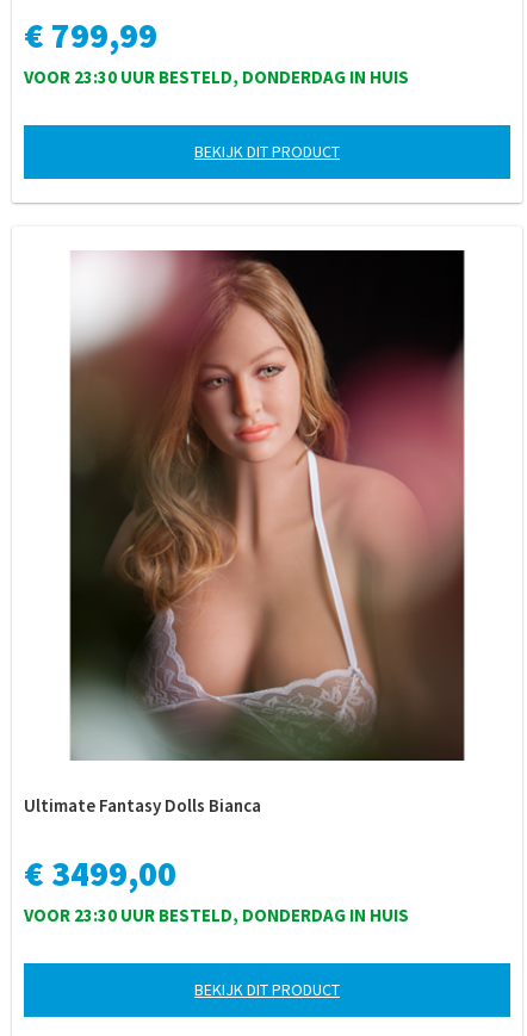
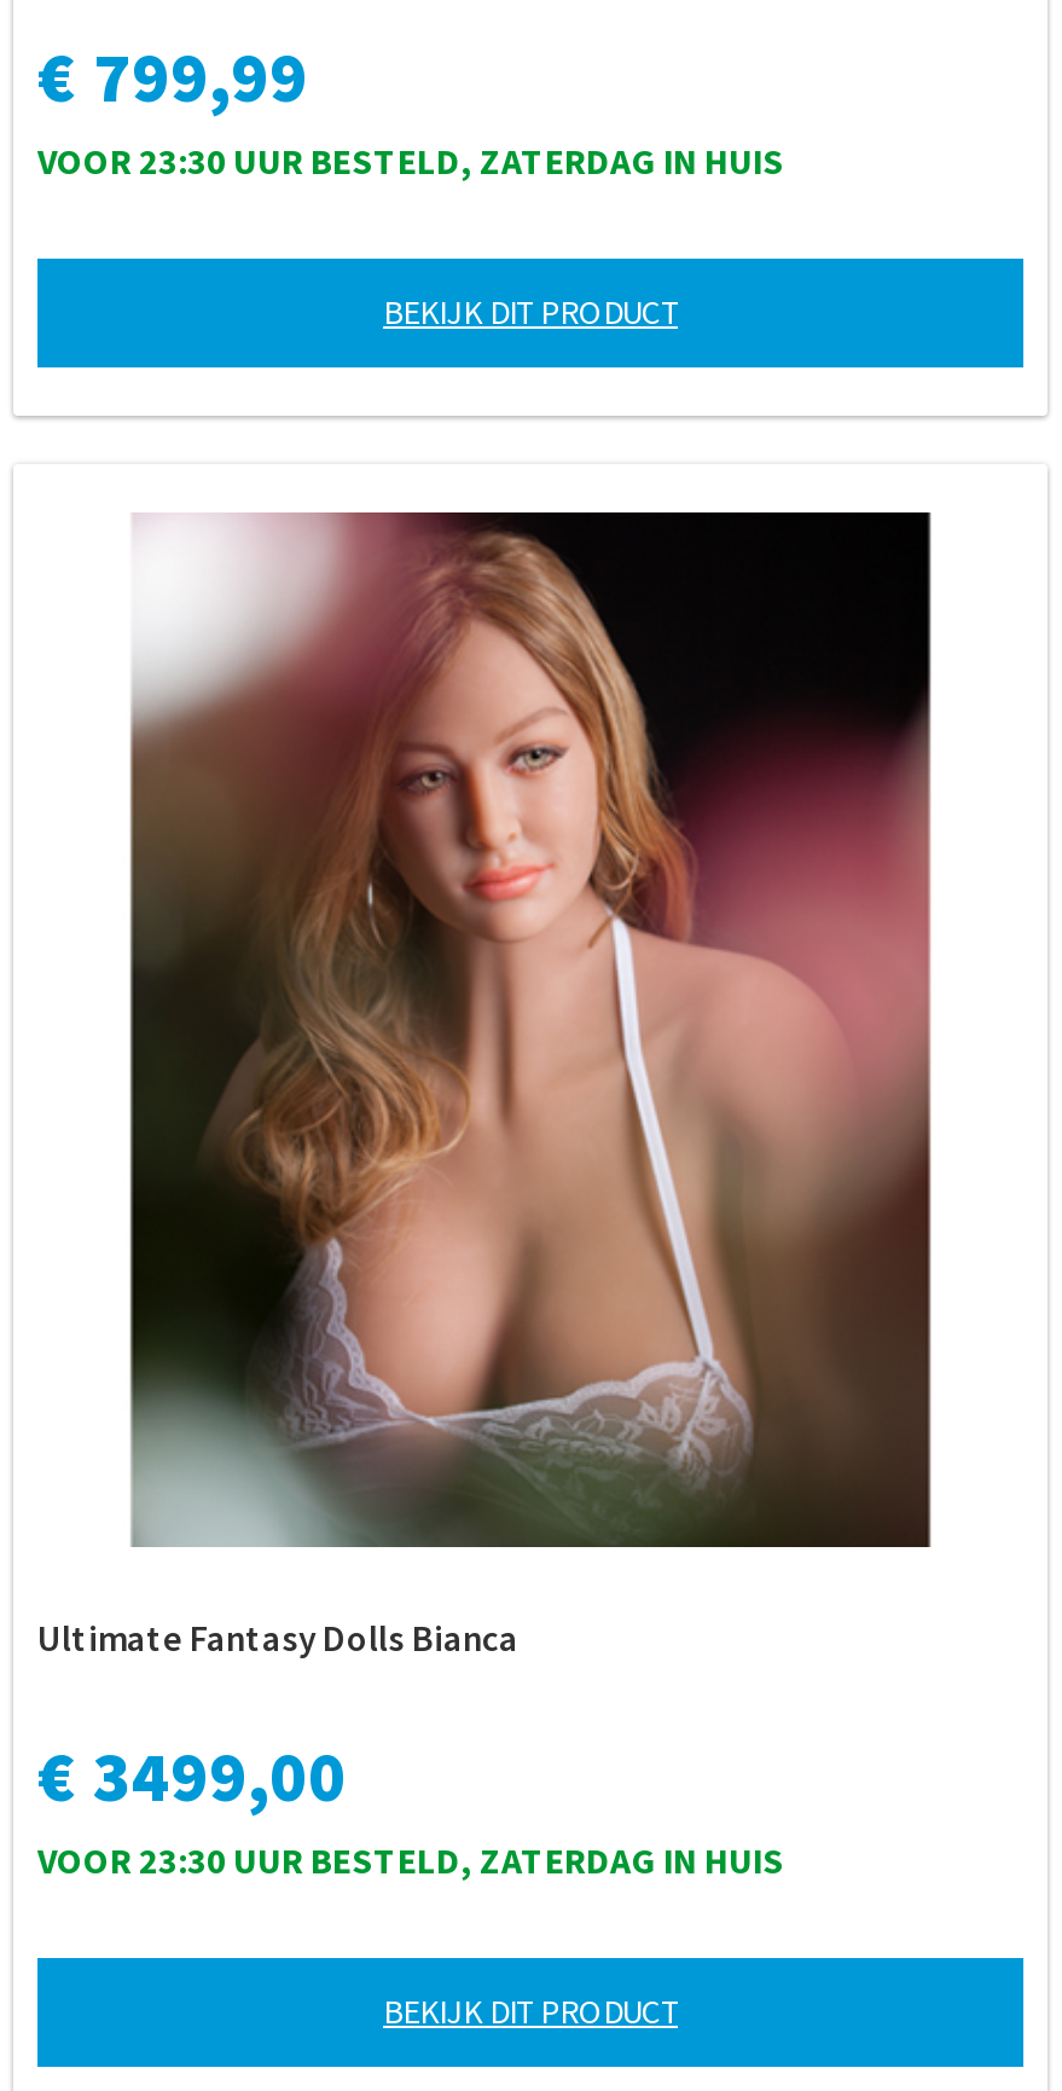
[24,66,409,88] VOOR 23:30 UUR BESTELD, DONDERDAG IN HUIS -> [37,138,784,184] VOOR 23:30 UUR BESTELD, ZATERDAG IN HUIS
[24,904,409,926] VOOR 23:30 UUR BESTELD, DONDERDAG IN HUIS -> [37,1837,784,1883] VOOR 23:30 UUR BESTELD, ZATERDAG IN HUIS

